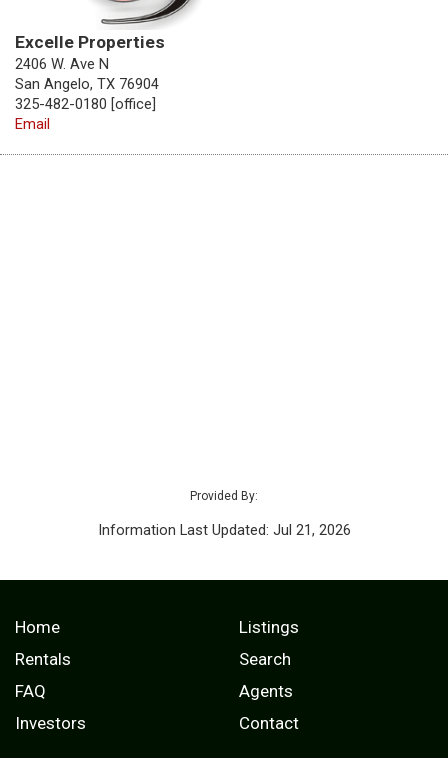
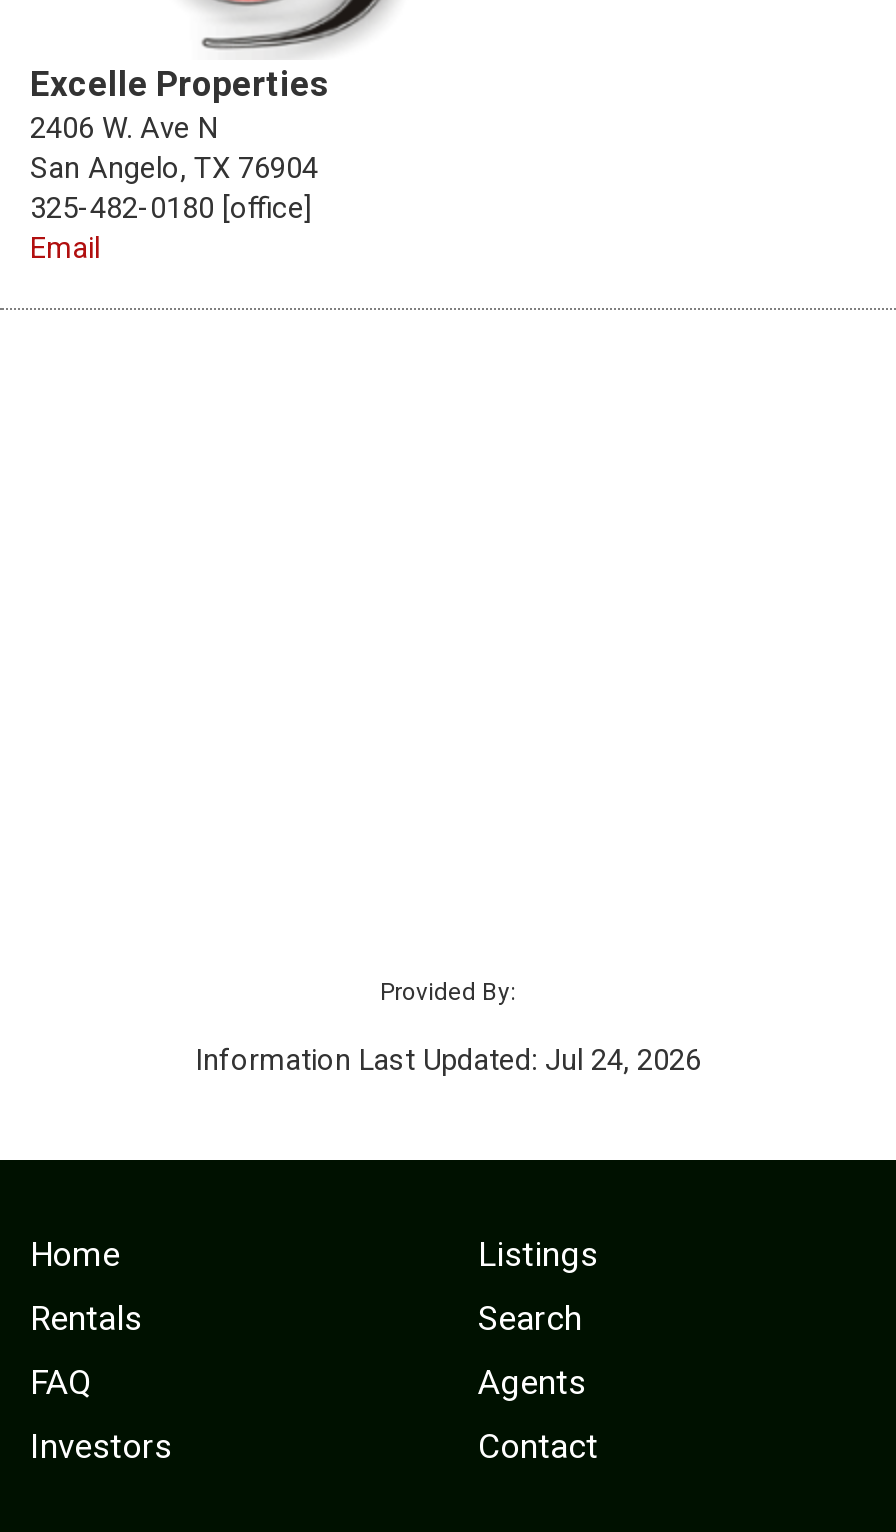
[97,521,350,539] Information Last Updated: Jul 21, 2026 -> [195,1041,701,1077] Information Last Updated: Jul 24, 2026

